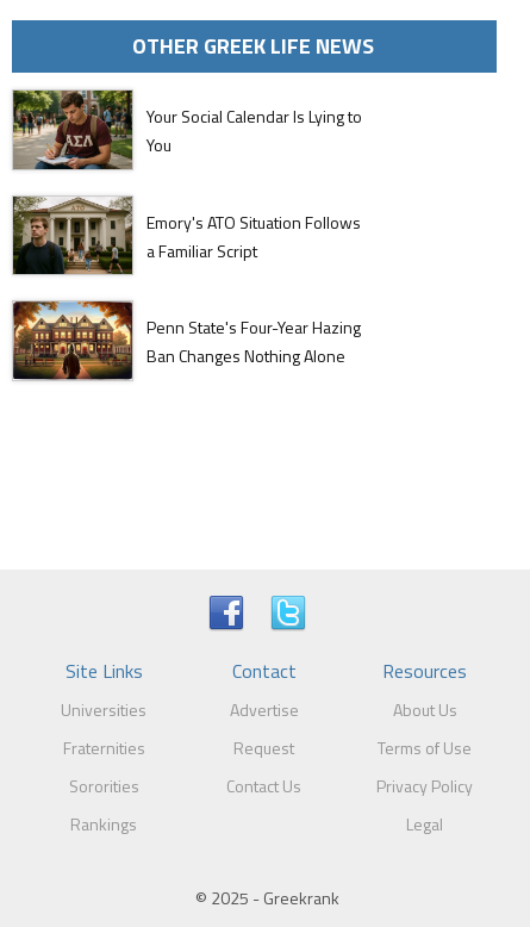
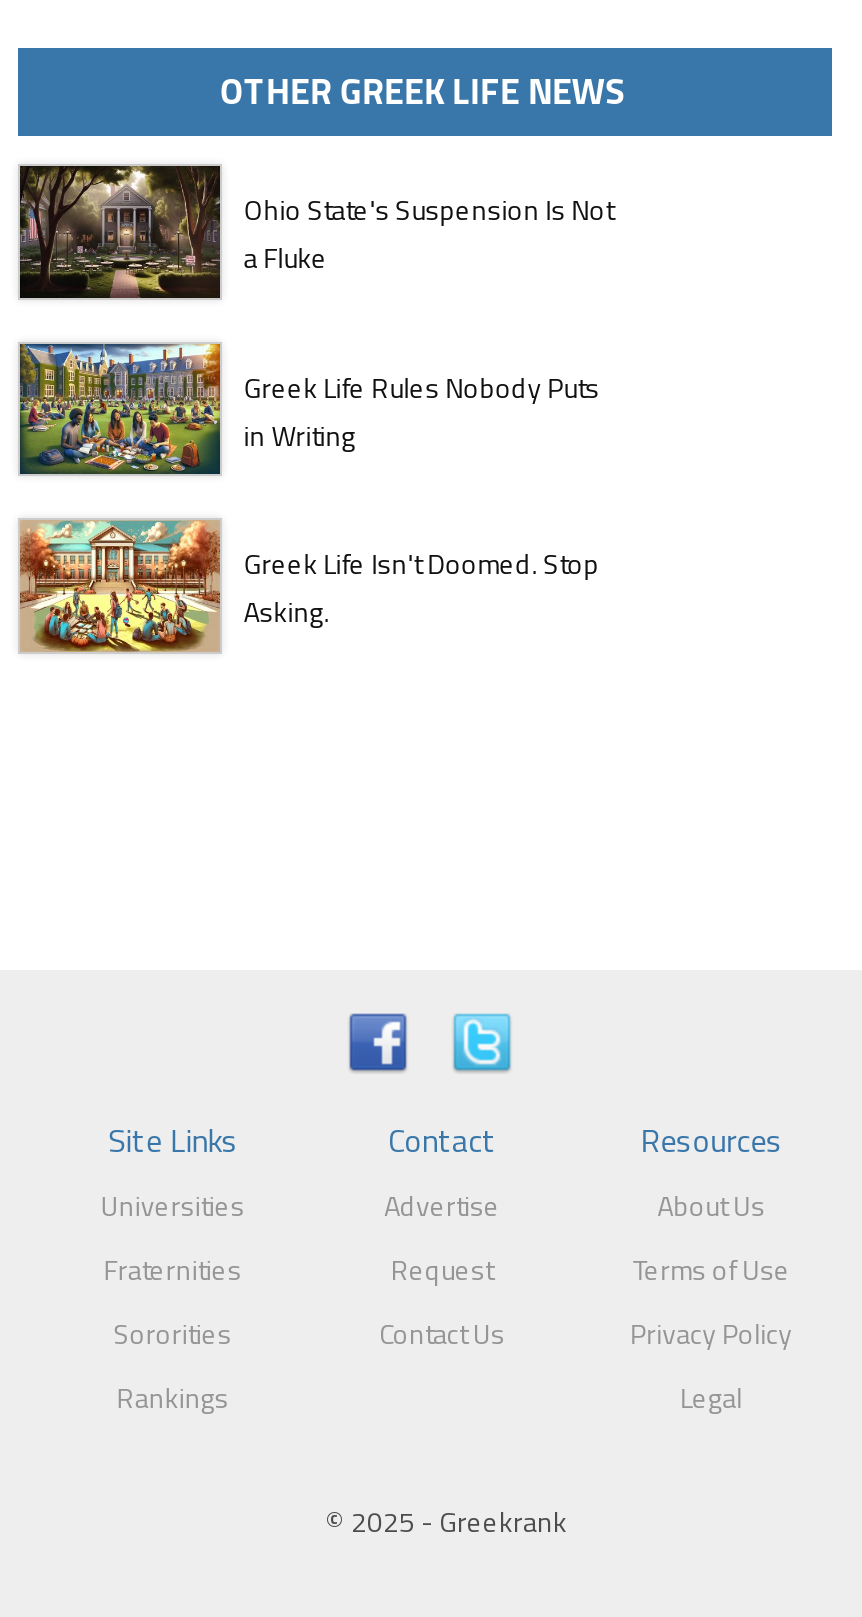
[12,89,362,170] [image] | Your Social Calendar Is Lying to | You -> [18,164,613,300] [image] | Ohio State's Suspension Is Not | a Fluke
[13,195,361,275] [image] | Emory's ATO Situation Follows | a Familiar Script -> [20,342,599,476] [image] | Greek Life Rules Nobody Puts | in Writing
[12,300,361,380] [image] | Penn State's Four-Year Hazing | Ban Changes Nothing Alone -> [18,518,599,652] [image] | Greek Life Isn't Doomed. Stop | Asking.

